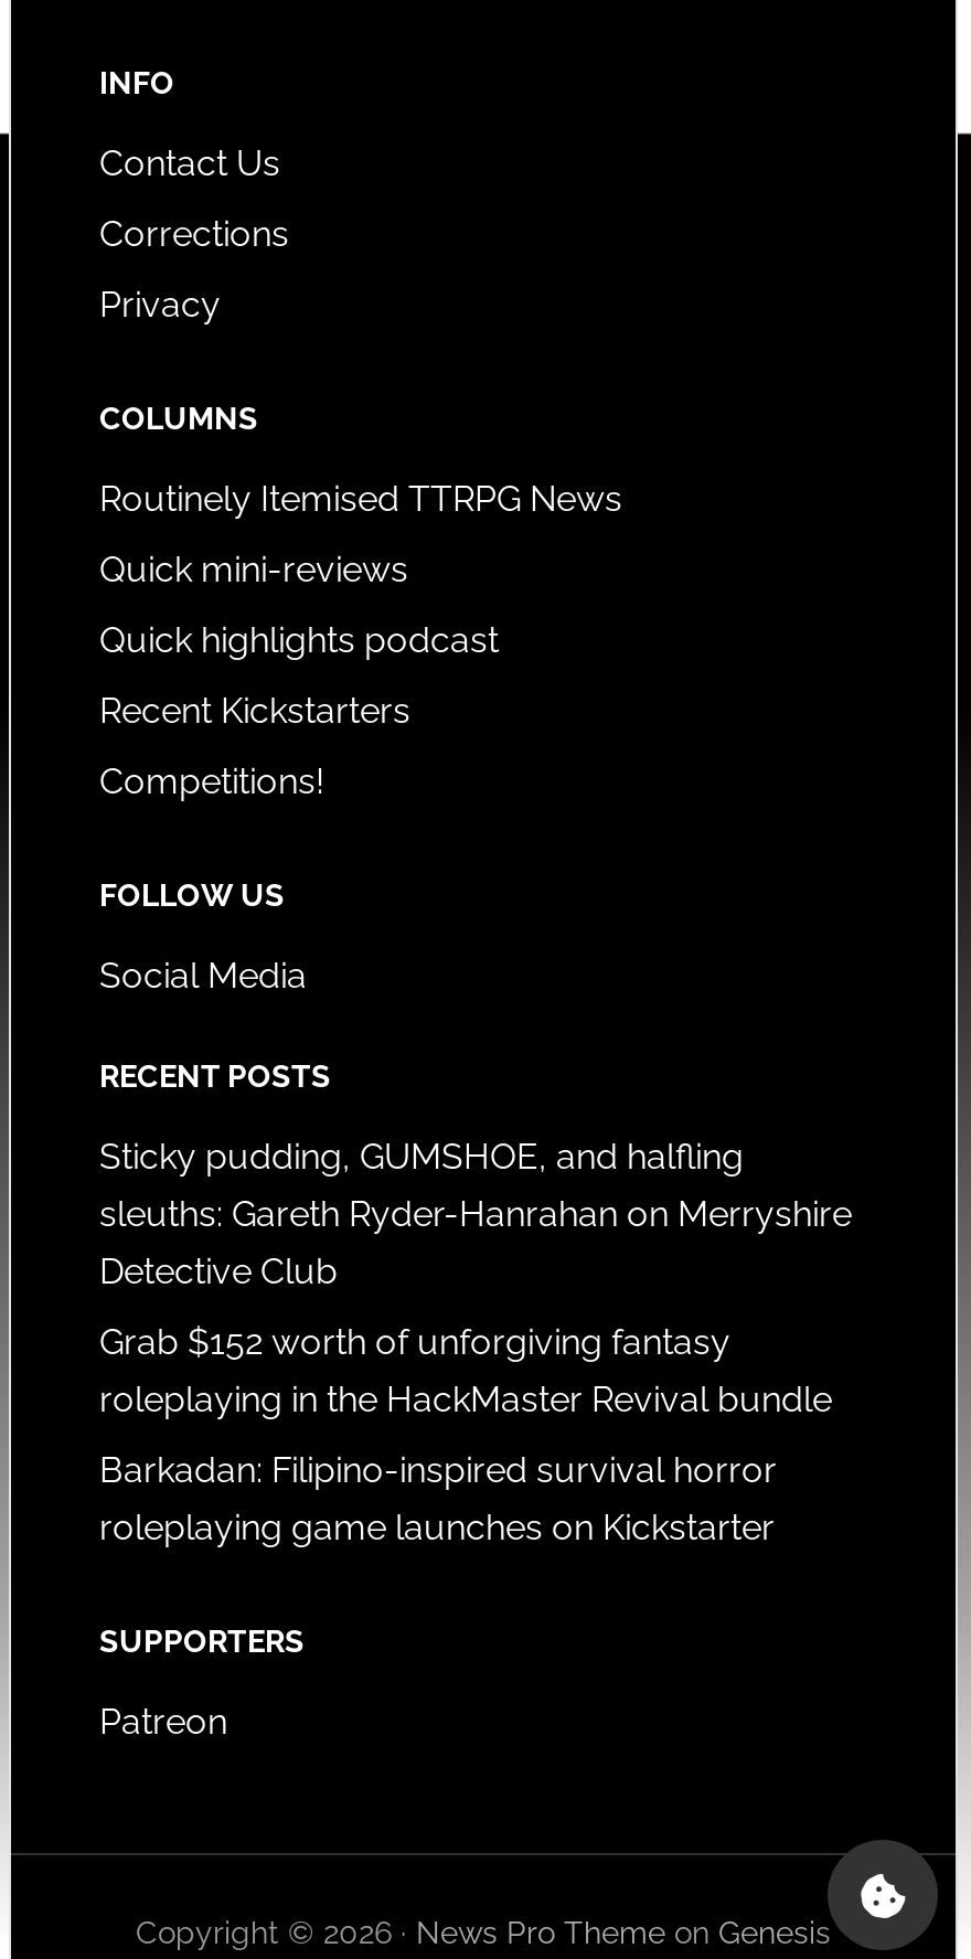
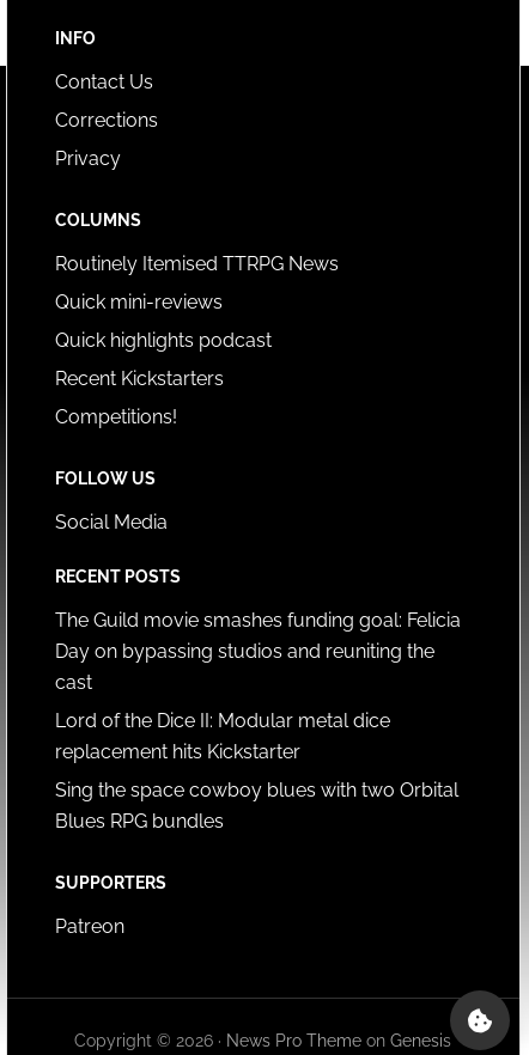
[99,1135,852,1292] Sticky pudding, GUMSHOE, and halfling | sleuths: Gareth Ryder-Hanrahan on Merryshire | Detective Club -> [55,608,461,693] The Guild movie smashes funding goal: Felicia | Day on bypassing studios and reuniting the | cast
[99,1320,832,1420] Grab $152 worth of unforgiving fantasy | roleplaying in the HackMaster Revival bundle -> [55,709,390,763] Lord of the Dice II: Modular metal dice | replacement hits Kickstarter
[99,1448,777,1548] Barkadan: Filipino-inspired survival horror | roleplaying game launches on Kickstarter -> [55,778,458,832] Sing the space cowboy blues with two Orbital | Blues RPG bundles

